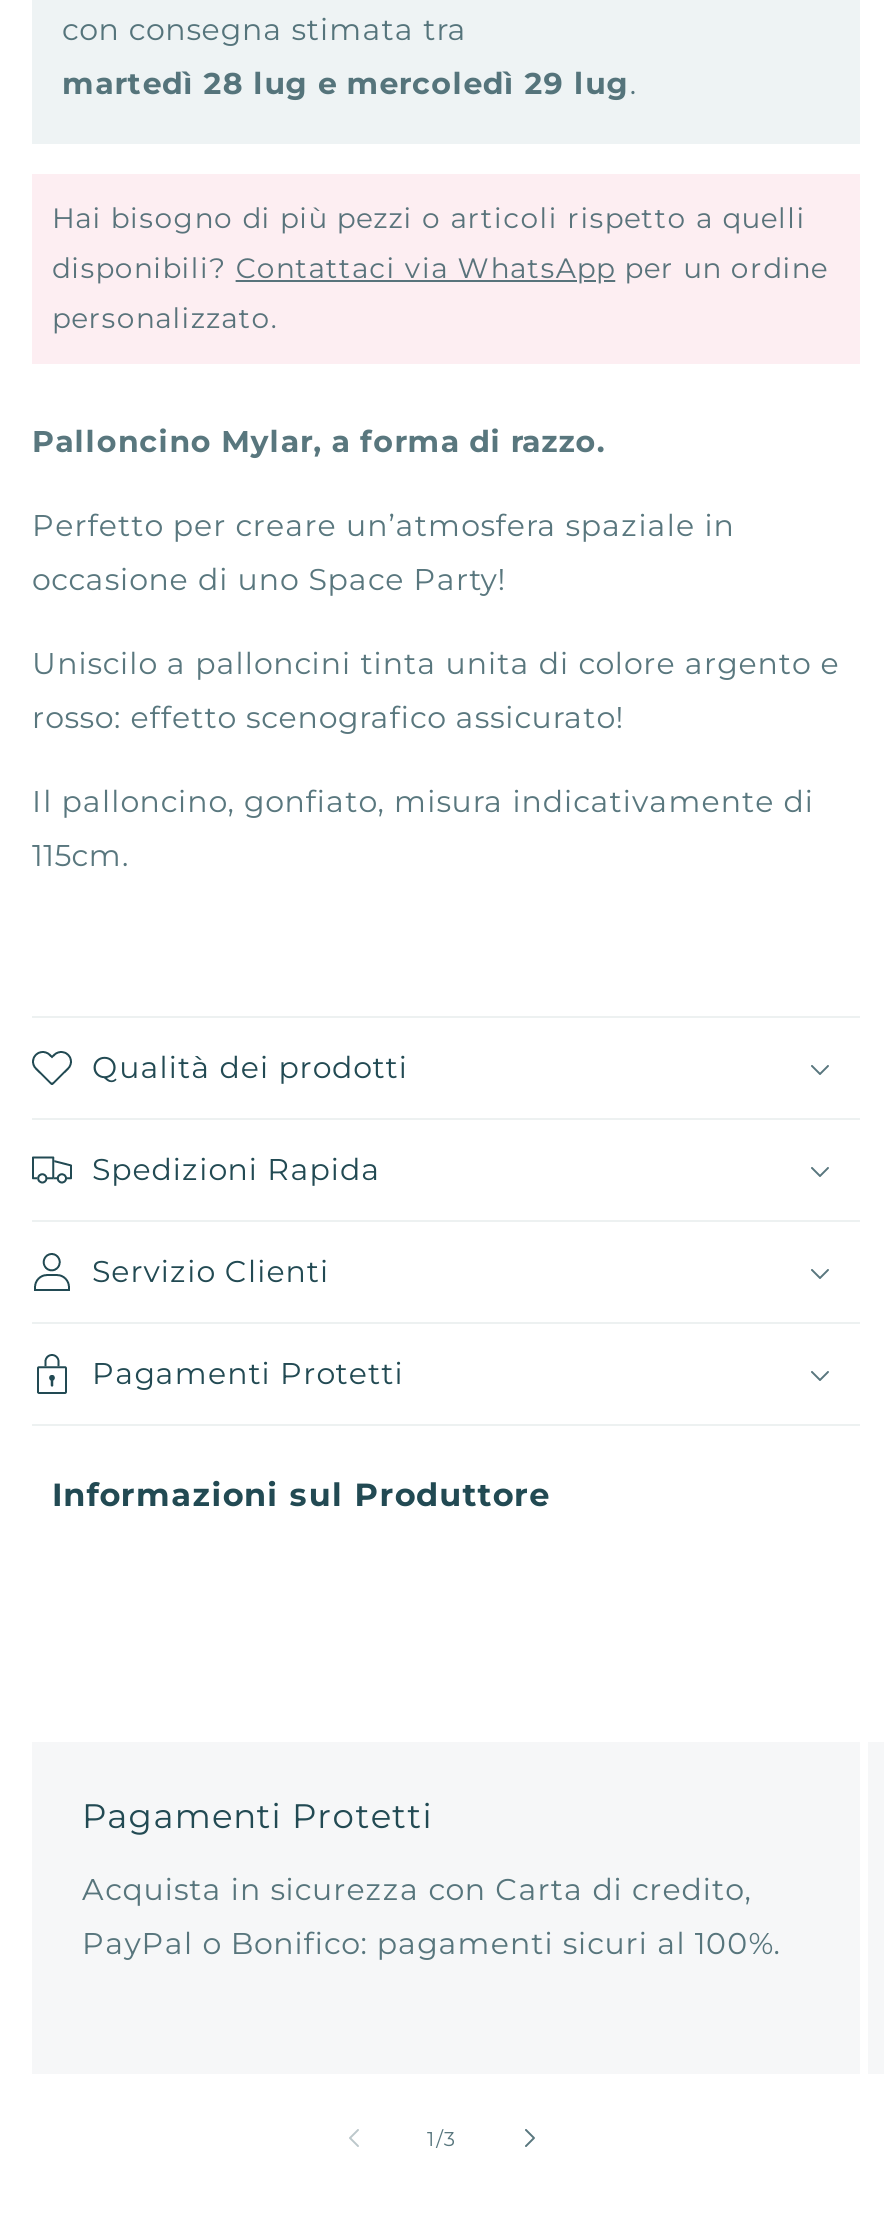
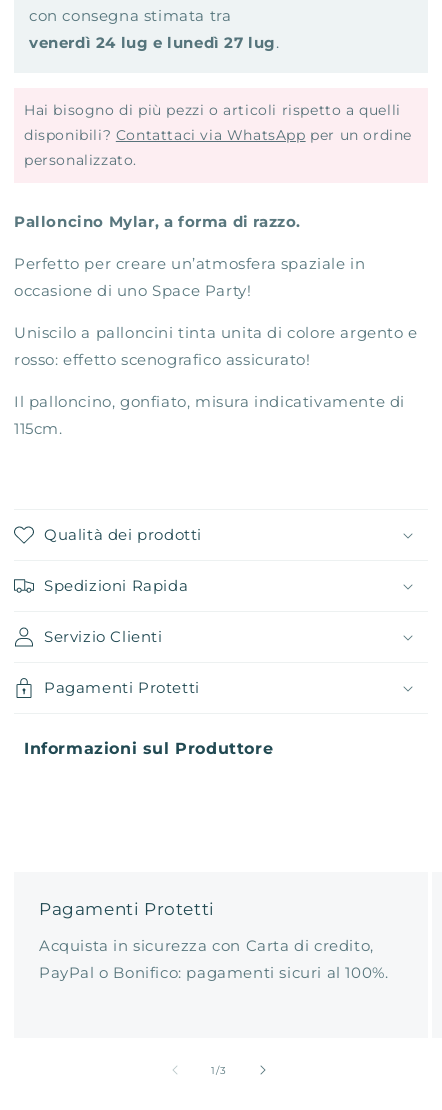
[62,64,637,102] martedì 28 lug e mercoledì 29 lug. -> [29,33,280,52] venerdì 24 lug e lunedì 27 lug.

